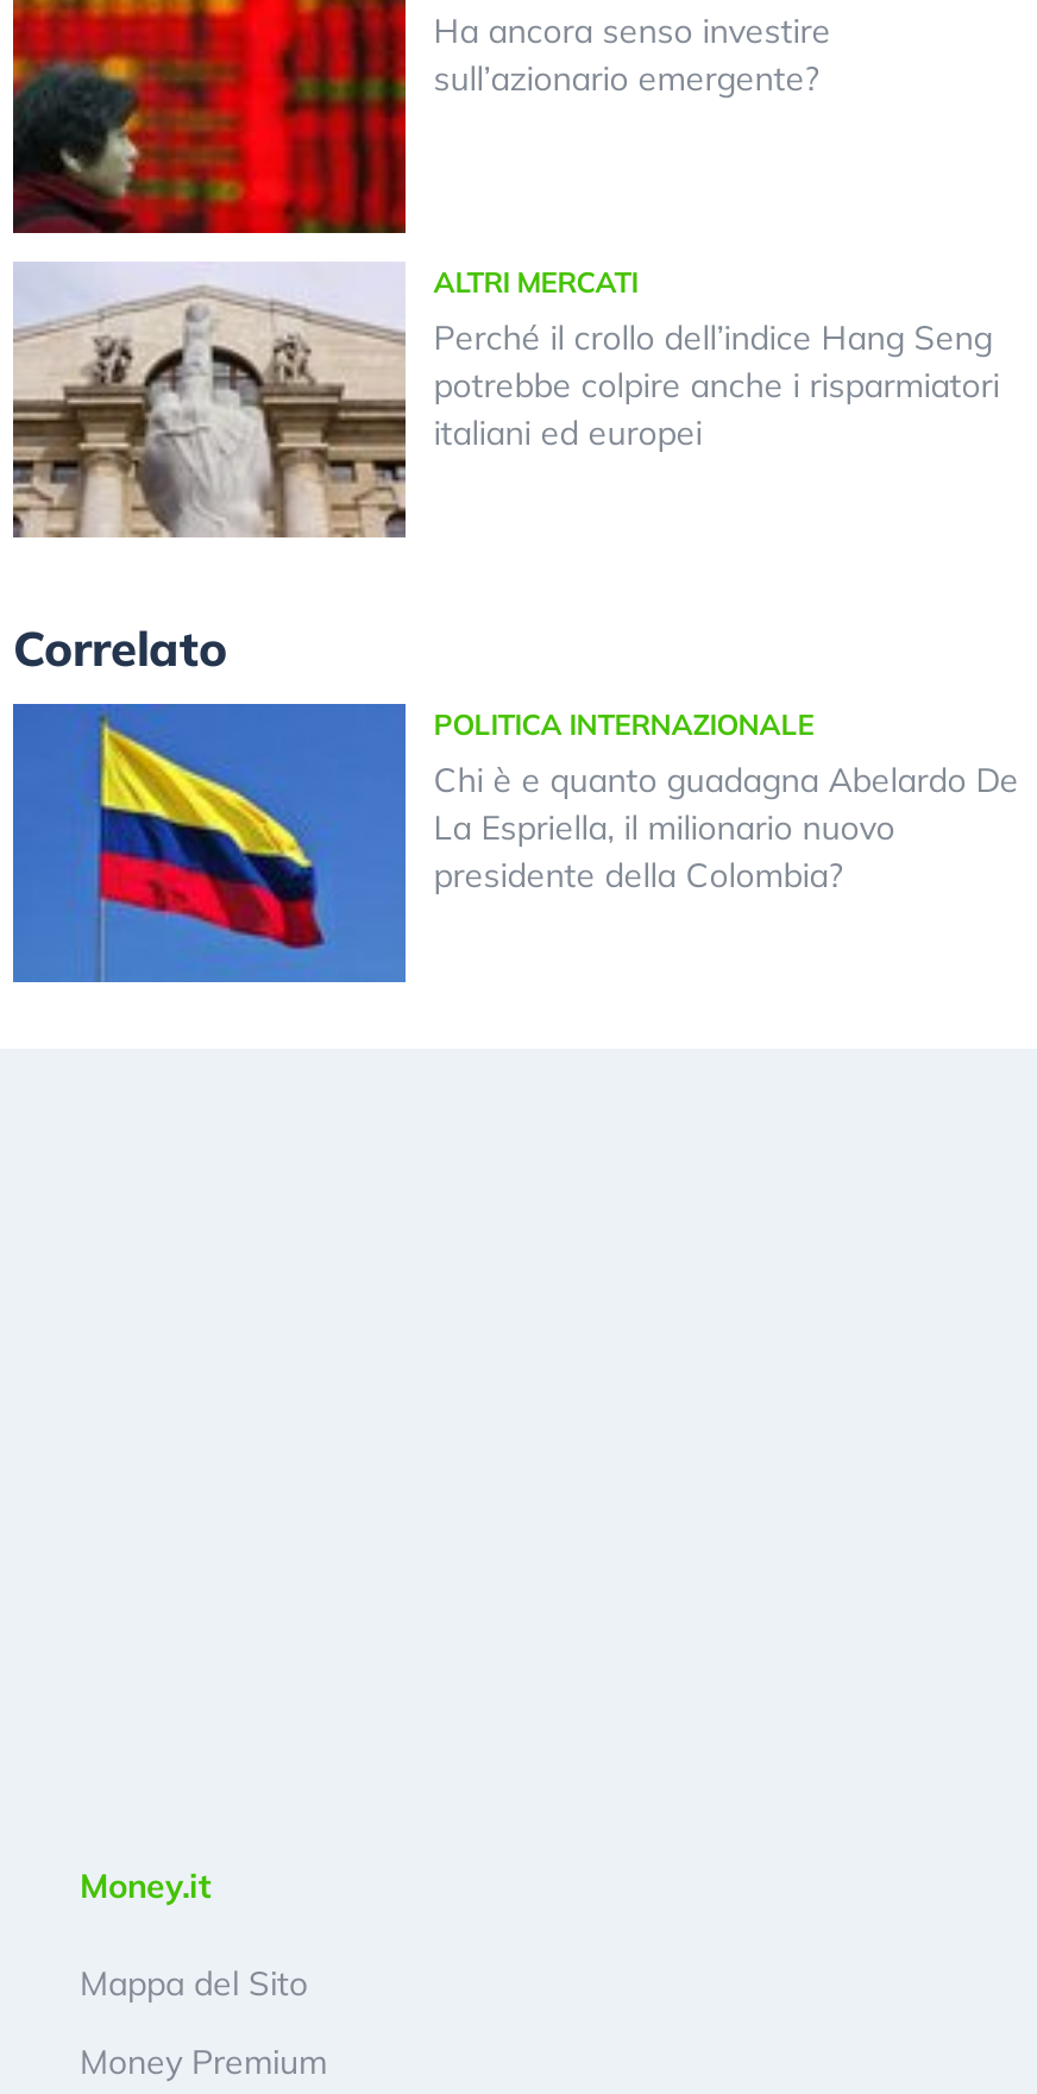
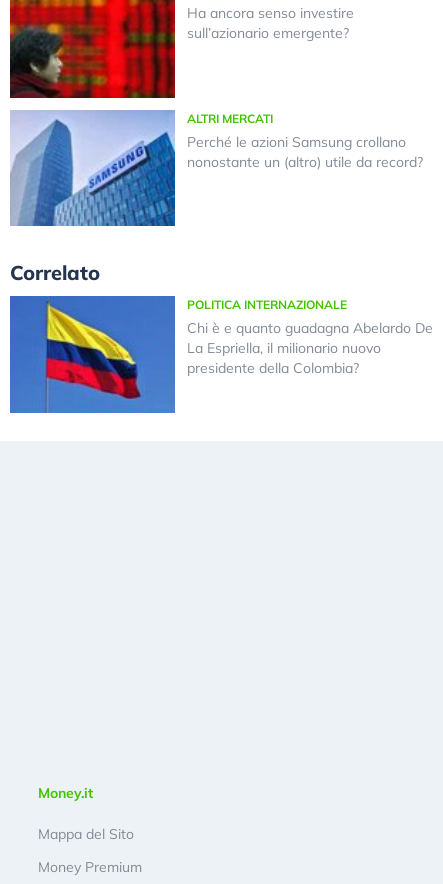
[13,264,1000,540] [image] | Perché il crollo dell’indice Hang Seng | potrebbe colpire anche i risparmiatori | italiani ed europei -> [10,110,423,227] [image] | Perché le azioni Samsung crollano | nonostante un (altro) utile da record?

